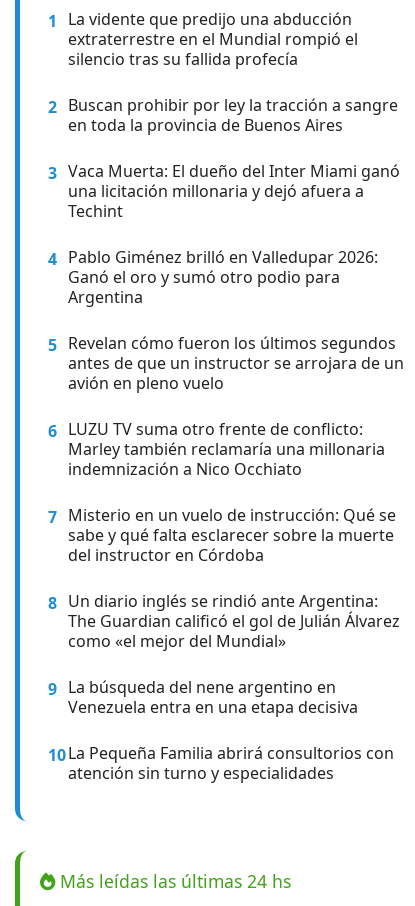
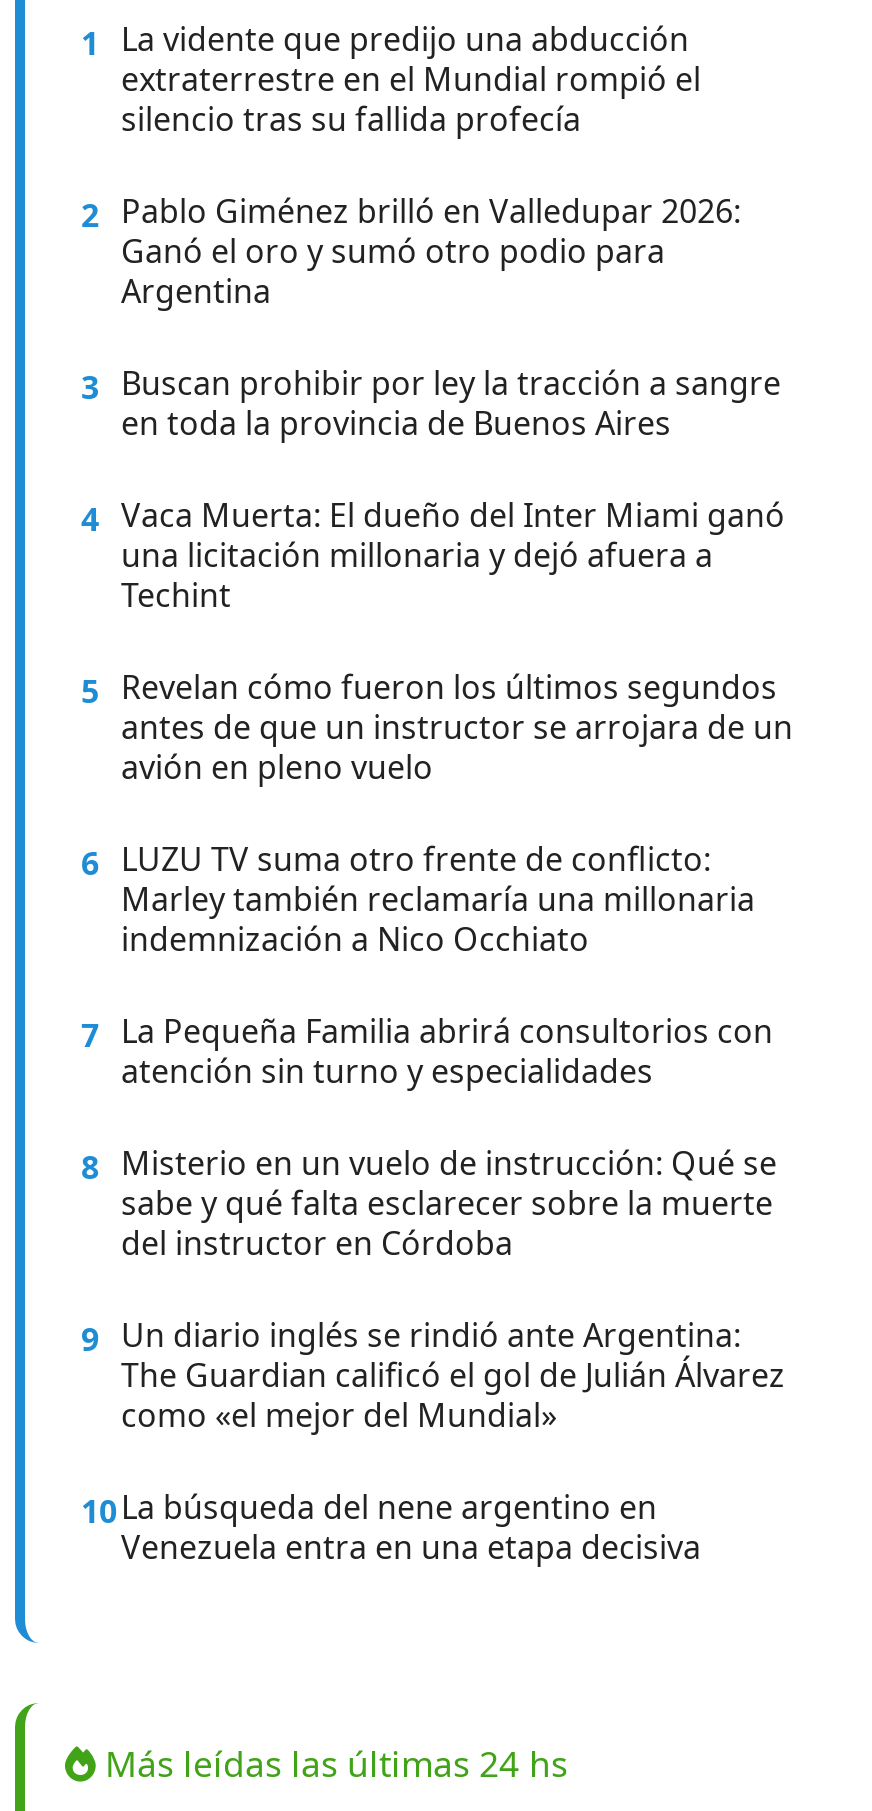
[48,94,398,118] 2 Buscan prohibir por ley la tracción a sangre -> [81,190,781,410] 2 Pablo Giménez brilló en Valledupar 2026: | 3 Buscan prohibir por ley la tracción a sangre
moved [68,114,343,136] -> [121,402,671,446]: en toda la provincia de Buenos Aires
[48,160,400,184] 3 Vaca Muerta: El dueño del Inter Miami ganó -> [81,494,785,542] 4 Vaca Muerta: El dueño del Inter Miami ganó
moved [68,180,364,222] -> [121,534,713,618]: una licitación millonaria y dejó afuera a | Techint
[48,246,378,270] 4 Pablo Giménez brilló en Valledupar 2026: -> none
moved [68,266,340,308] -> [121,230,665,314]: Ganó el oro y sumó otro podio para | Argentina
[48,504,396,528] 7 Misterio en un vuelo de instrucción: Qué se -> [81,1010,777,1190] 7 La Pequeña Familia abrirá consultorios con | 8 Misterio en un vuelo de instrucción: Qué se
moved [68,524,394,566] -> [121,1182,773,1266]: sabe y qué falta esclarecer sobre la muerte | del instructor en Córdoba
[48,590,378,614] 8 Un diario inglés se rindió ante Argentina: -> [81,1314,741,1362] 9 Un diario inglés se rindió ante Argentina:
moved [68,610,400,652] -> [121,1354,785,1438]: The Guardian calificó el gol de Julián Álvarez | como «el mejor del Mundial»
[48,676,336,700] 9 La búsqueda del nene argentino en -> [81,1486,657,1534] 10 La búsqueda del nene argentino en
moved [68,696,358,718] -> [121,1526,701,1570]: Venezuela entra en una etapa decisiva
[48,742,394,766] 10 La Pequeña Familia abrirá consultorios con -> none
moved [68,762,334,784] -> [121,1050,653,1094]: atención sin turno y especialidades

